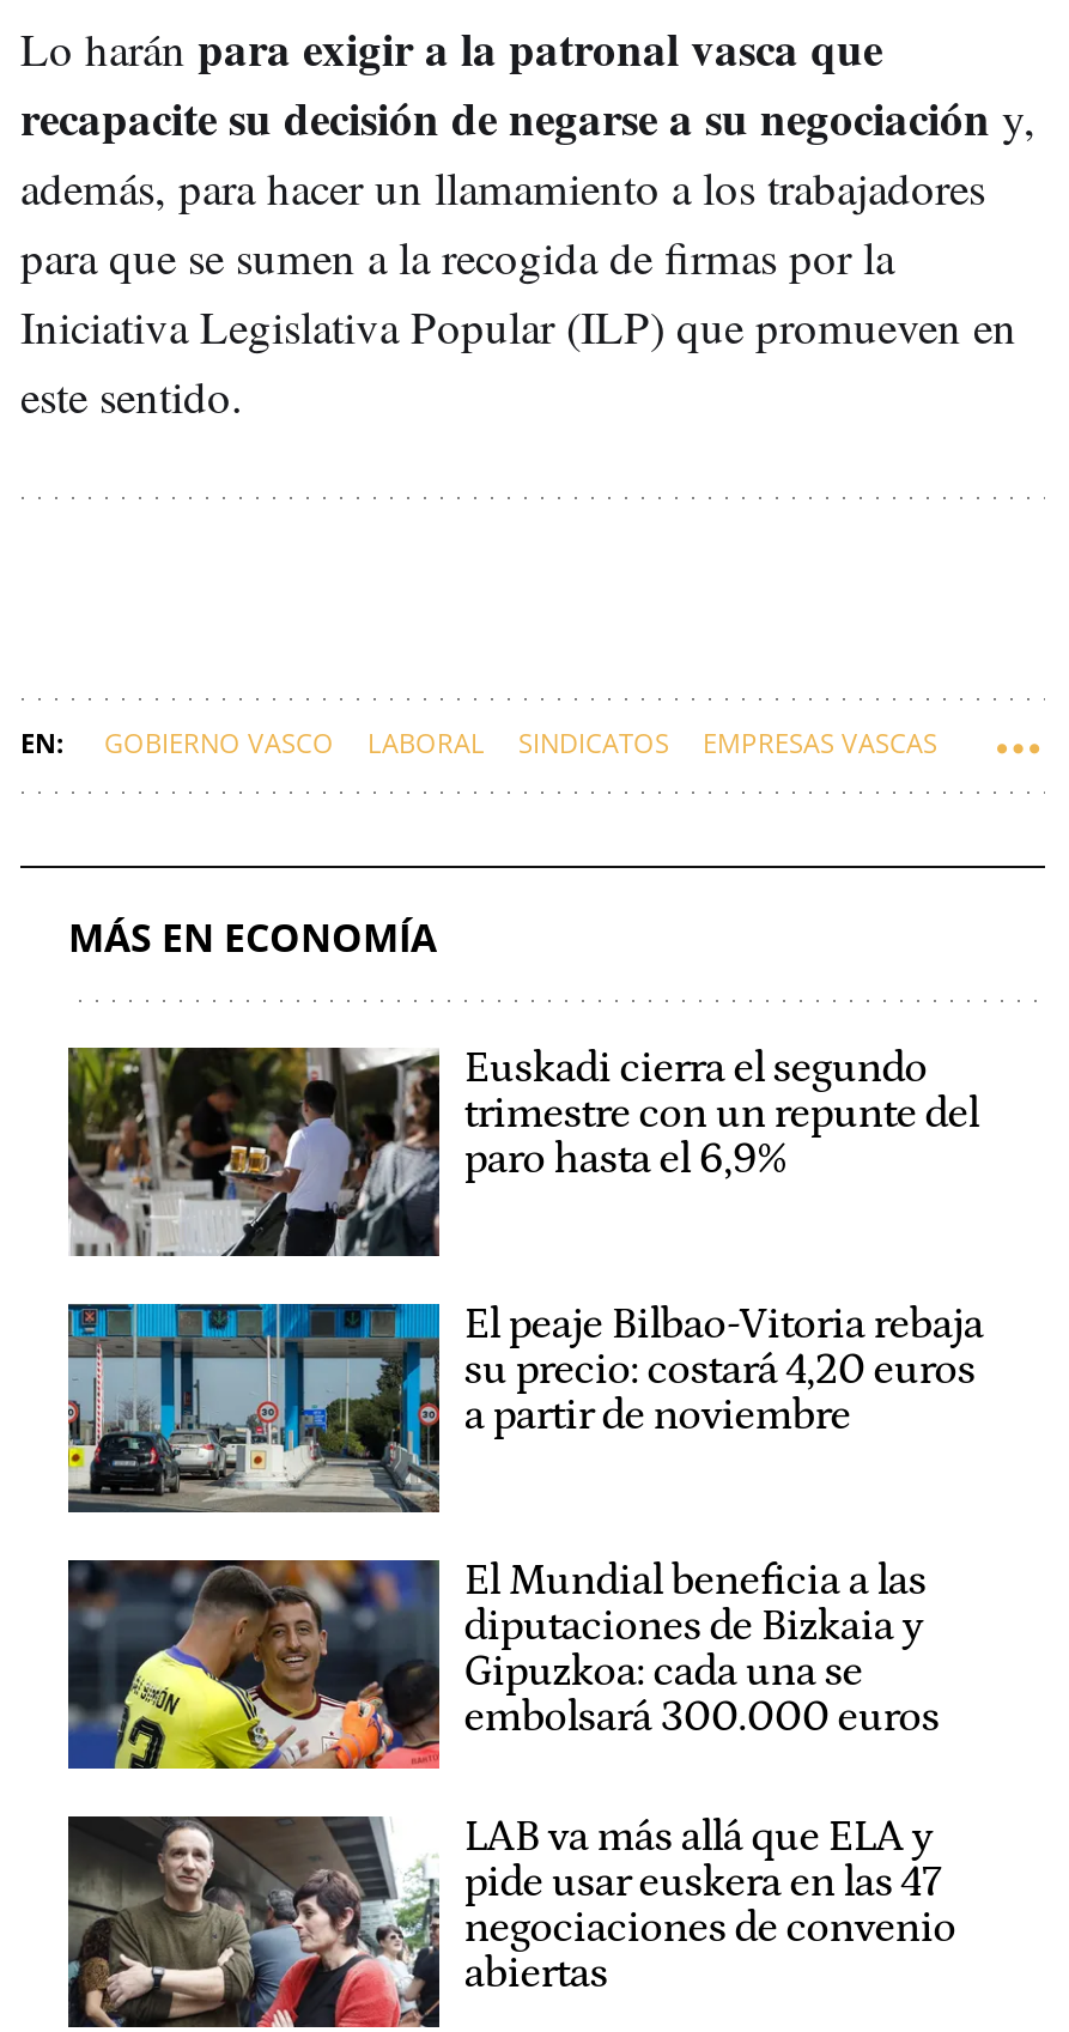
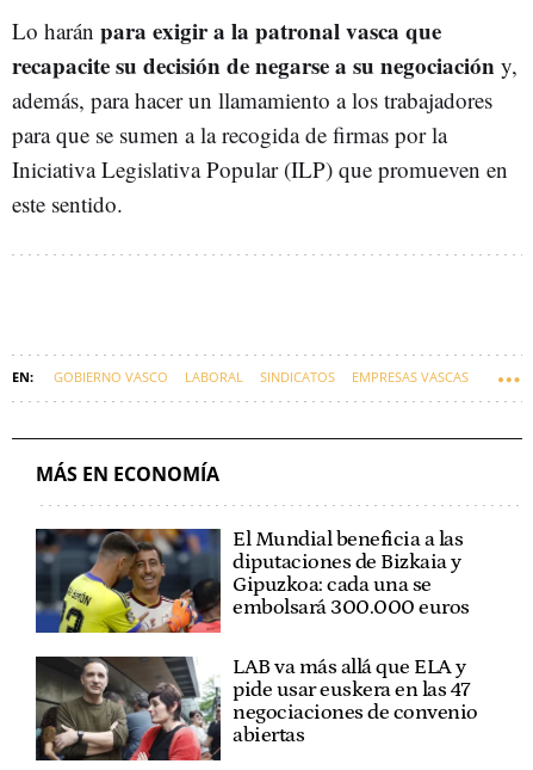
[66,1044,983,1440] [image] | Euskadi cierra el segundo | trimestre con un repunte del | paro hasta el 6,9% | El peaje Bilbao-Vitoria rebaja | su precio: costará 4,20 euros | a partir de noviembre -> none
[66,1299,442,1515] [image] -> none

